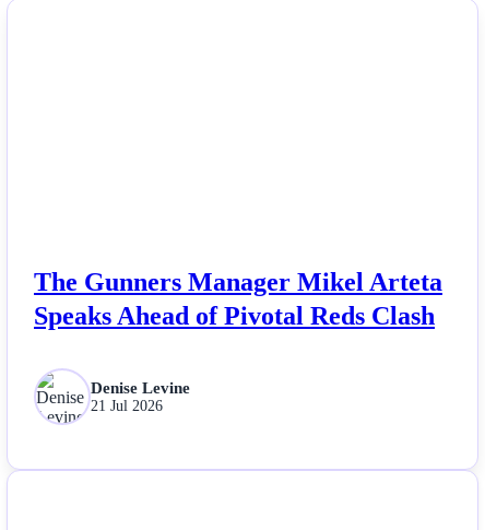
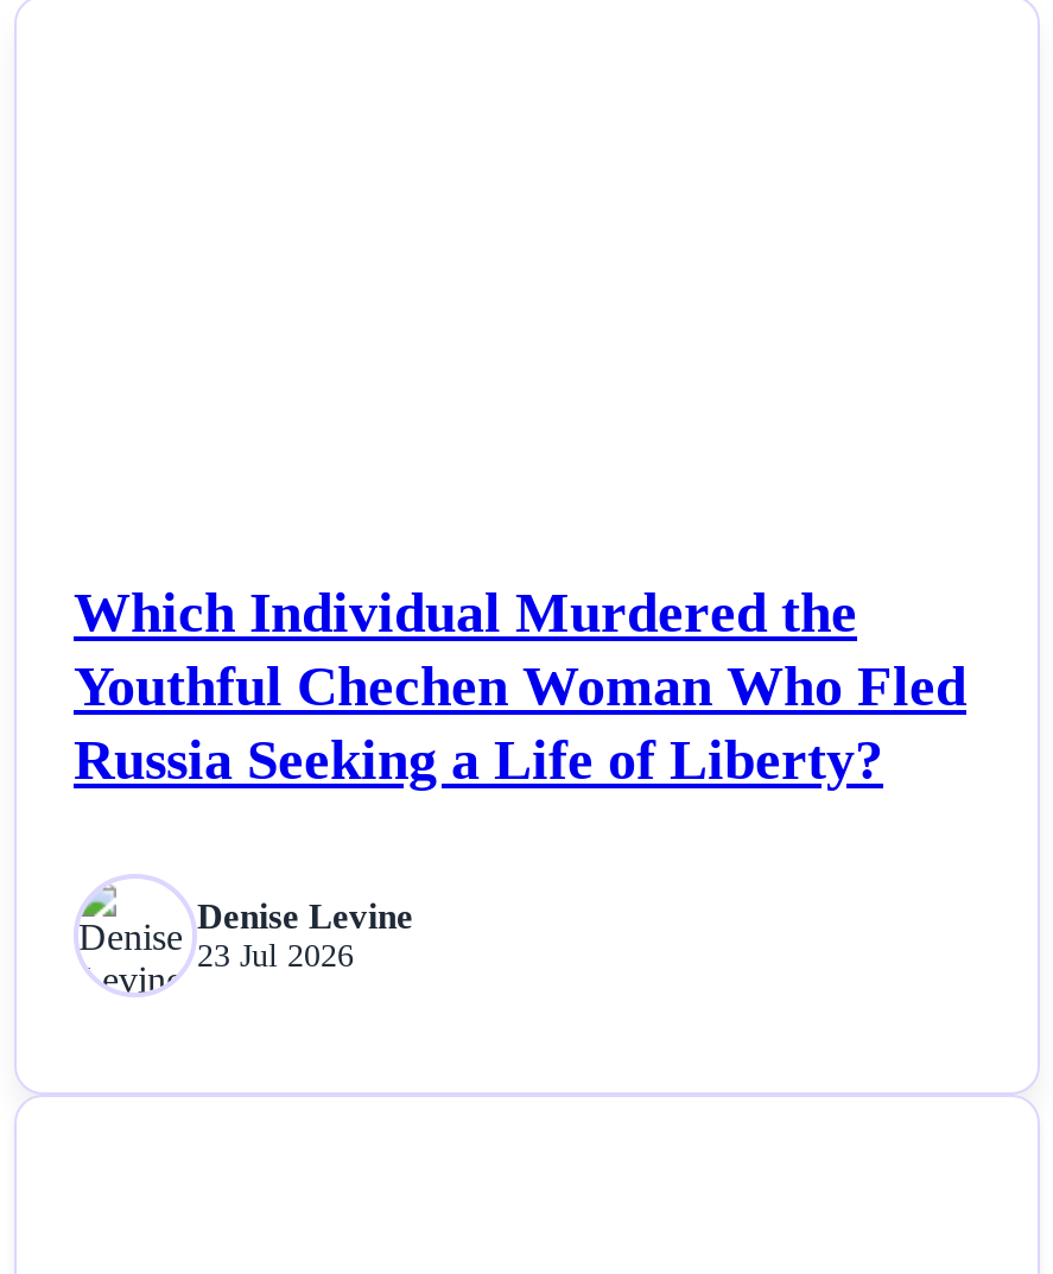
[34,268,442,330] The Gunners Manager Mikel Arteta | Speaks Ahead of Pivotal Reds Clash -> [74,582,966,791] Which Individual Murdered the | Youthful Chechen Woman Who Fled | Russia Seeking a Life of Liberty?
[91,398,163,414] 21 Jul 2026 -> [197,938,354,973] 23 Jul 2026

